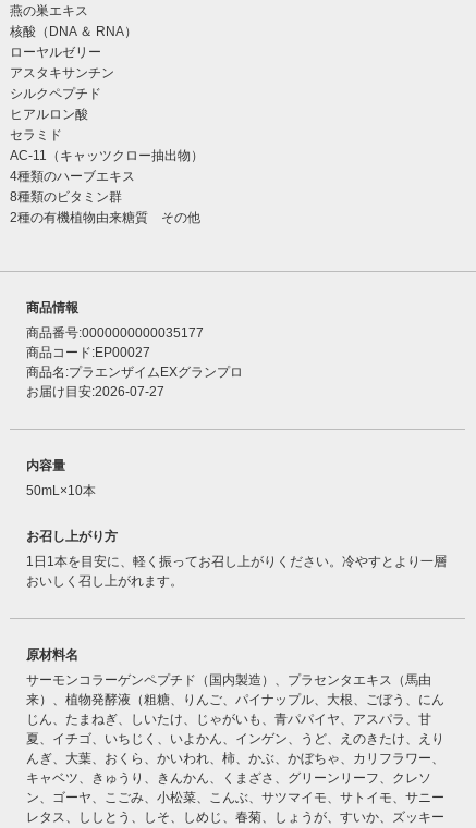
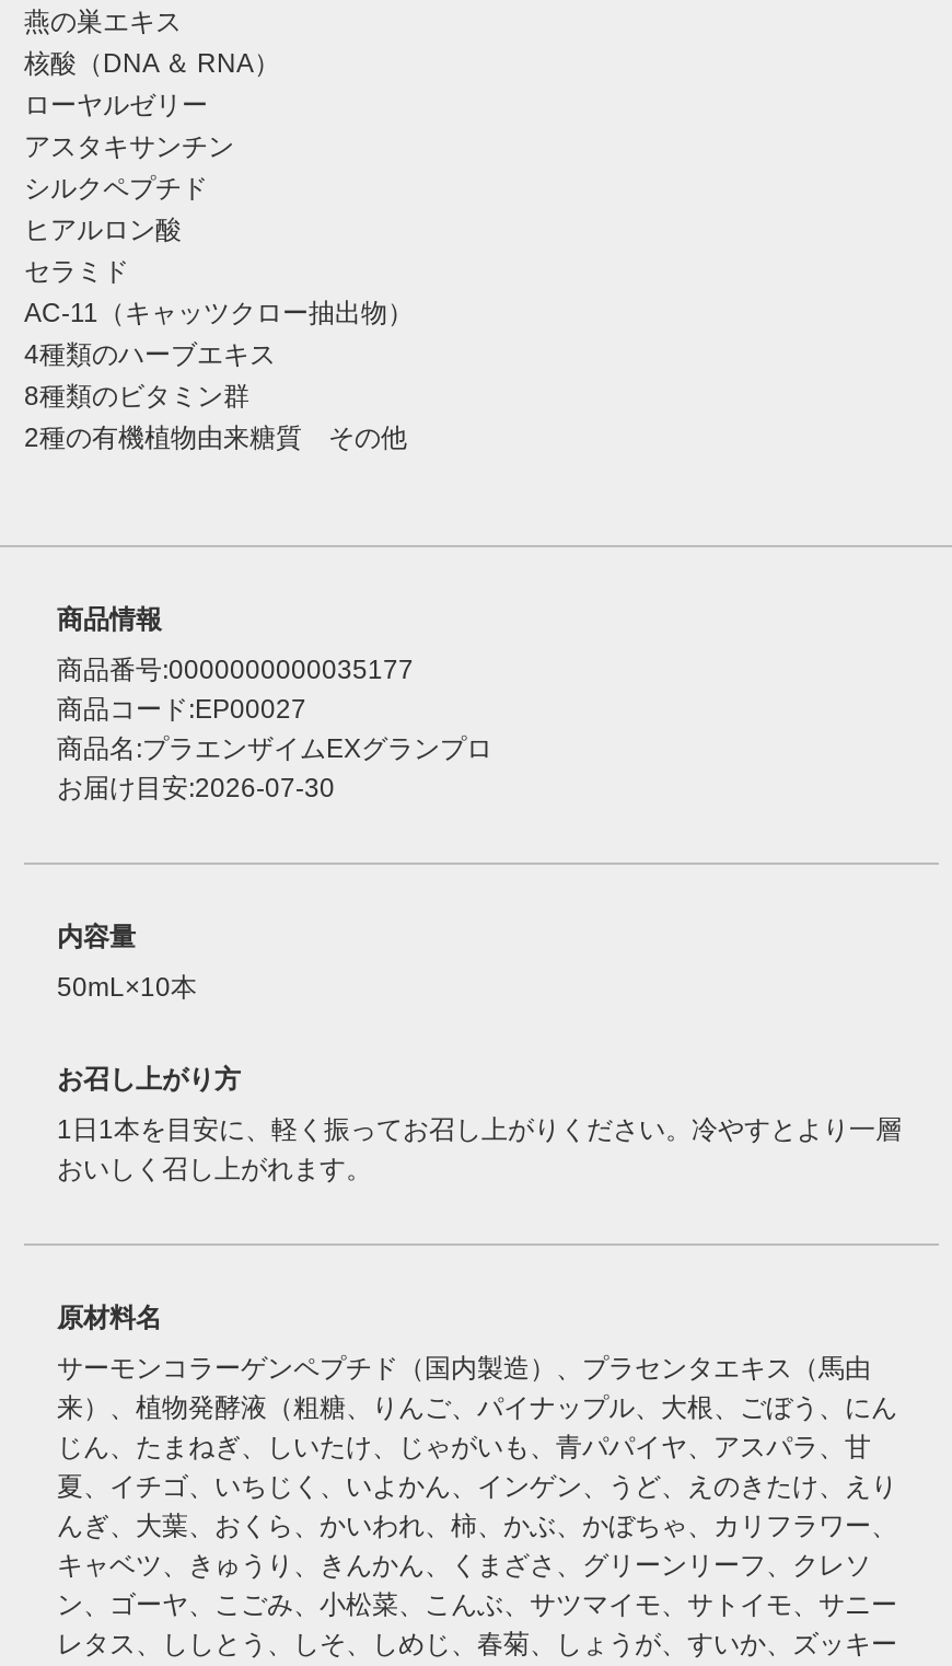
[26,384,164,399] お届け目安:2026-07-27 -> [57,773,335,803] お届け目安:2026-07-30

